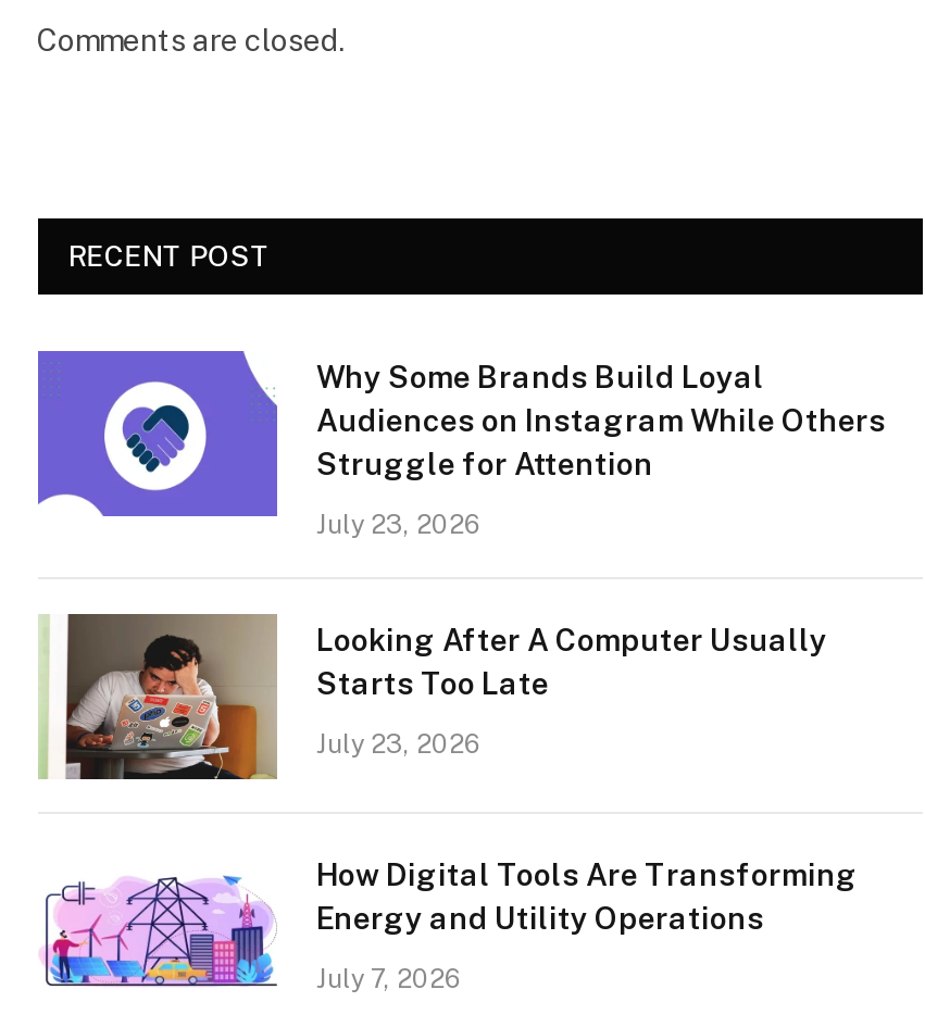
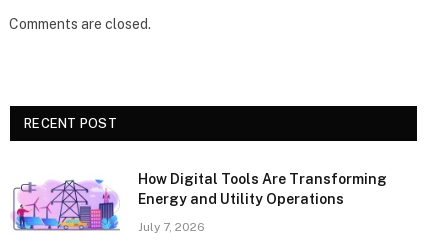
[36,349,886,760] [image] | Why Some Brands Build Loyal | Audiences on Instagram While Others | Struggle for Attention | July 23, 2026 | Looking After A Computer Usually | Starts Too Late | July 23, 2026 -> none
[38,612,279,781] [image] -> none

